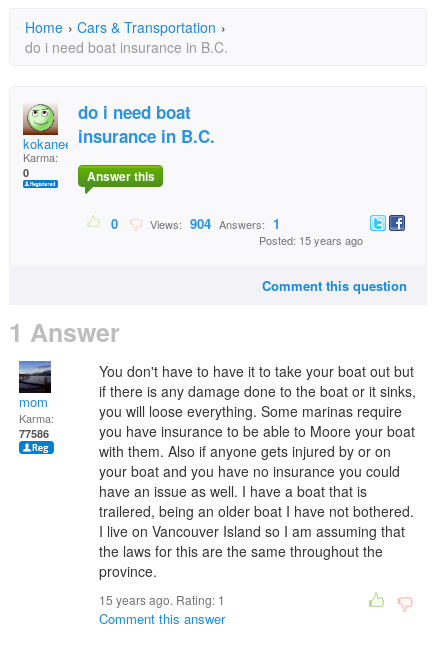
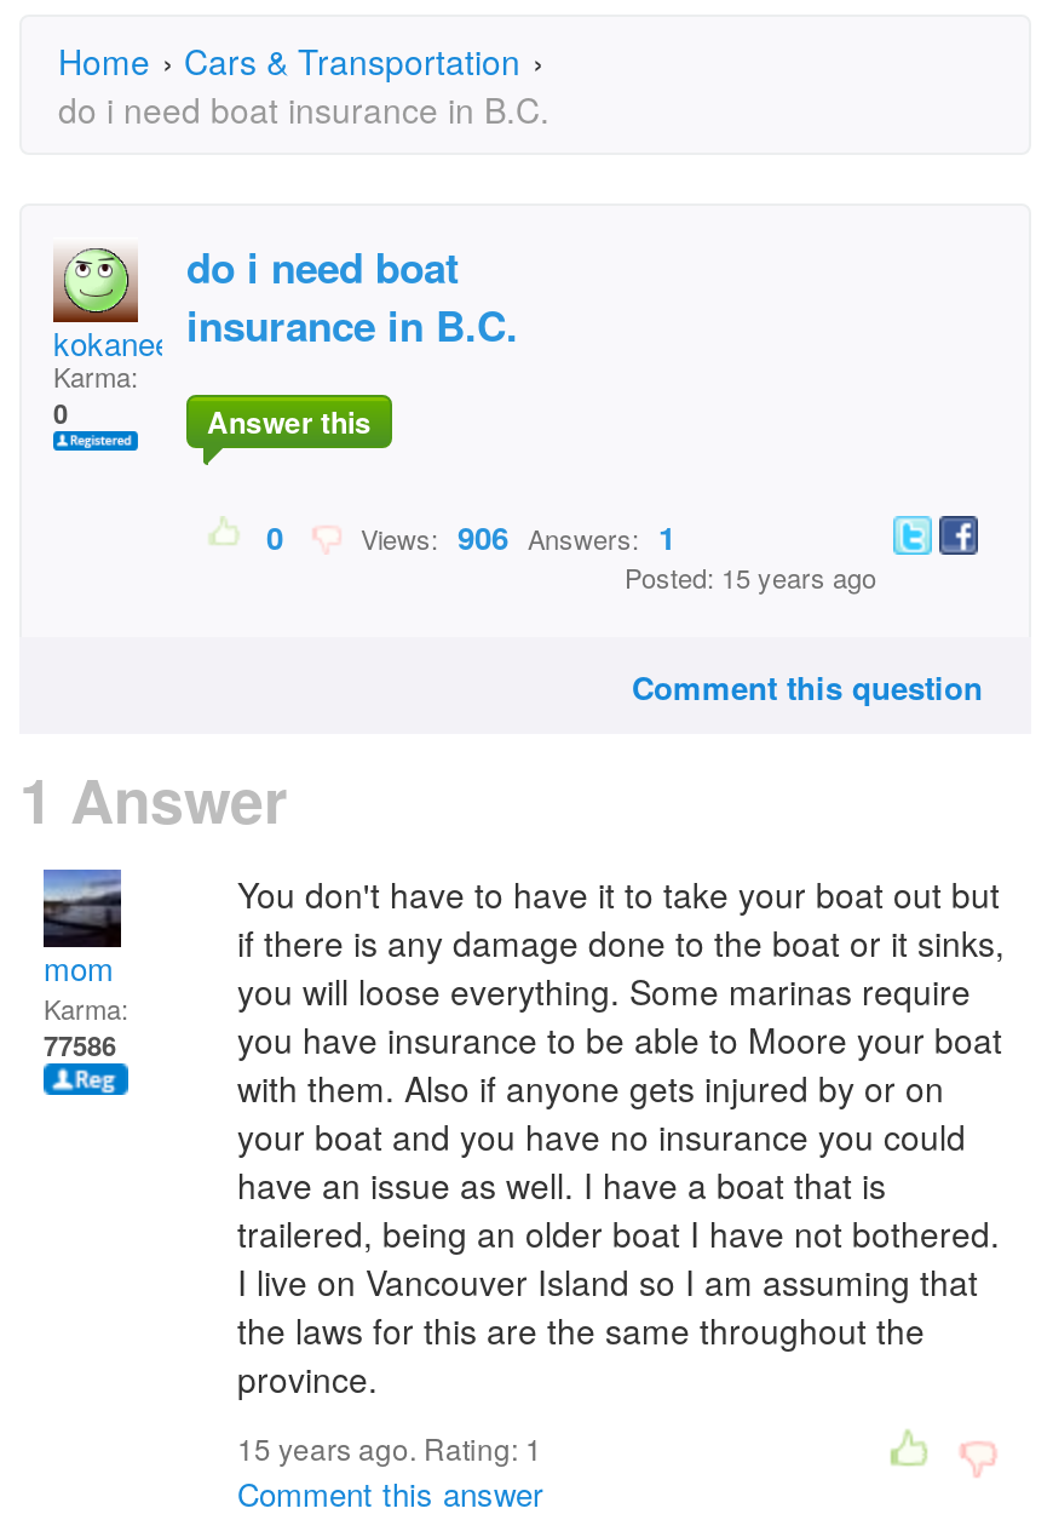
[144,214,280,233] Views: 904 Answers: 1 -> [346,514,675,560] Views: 906 Answers: 1

